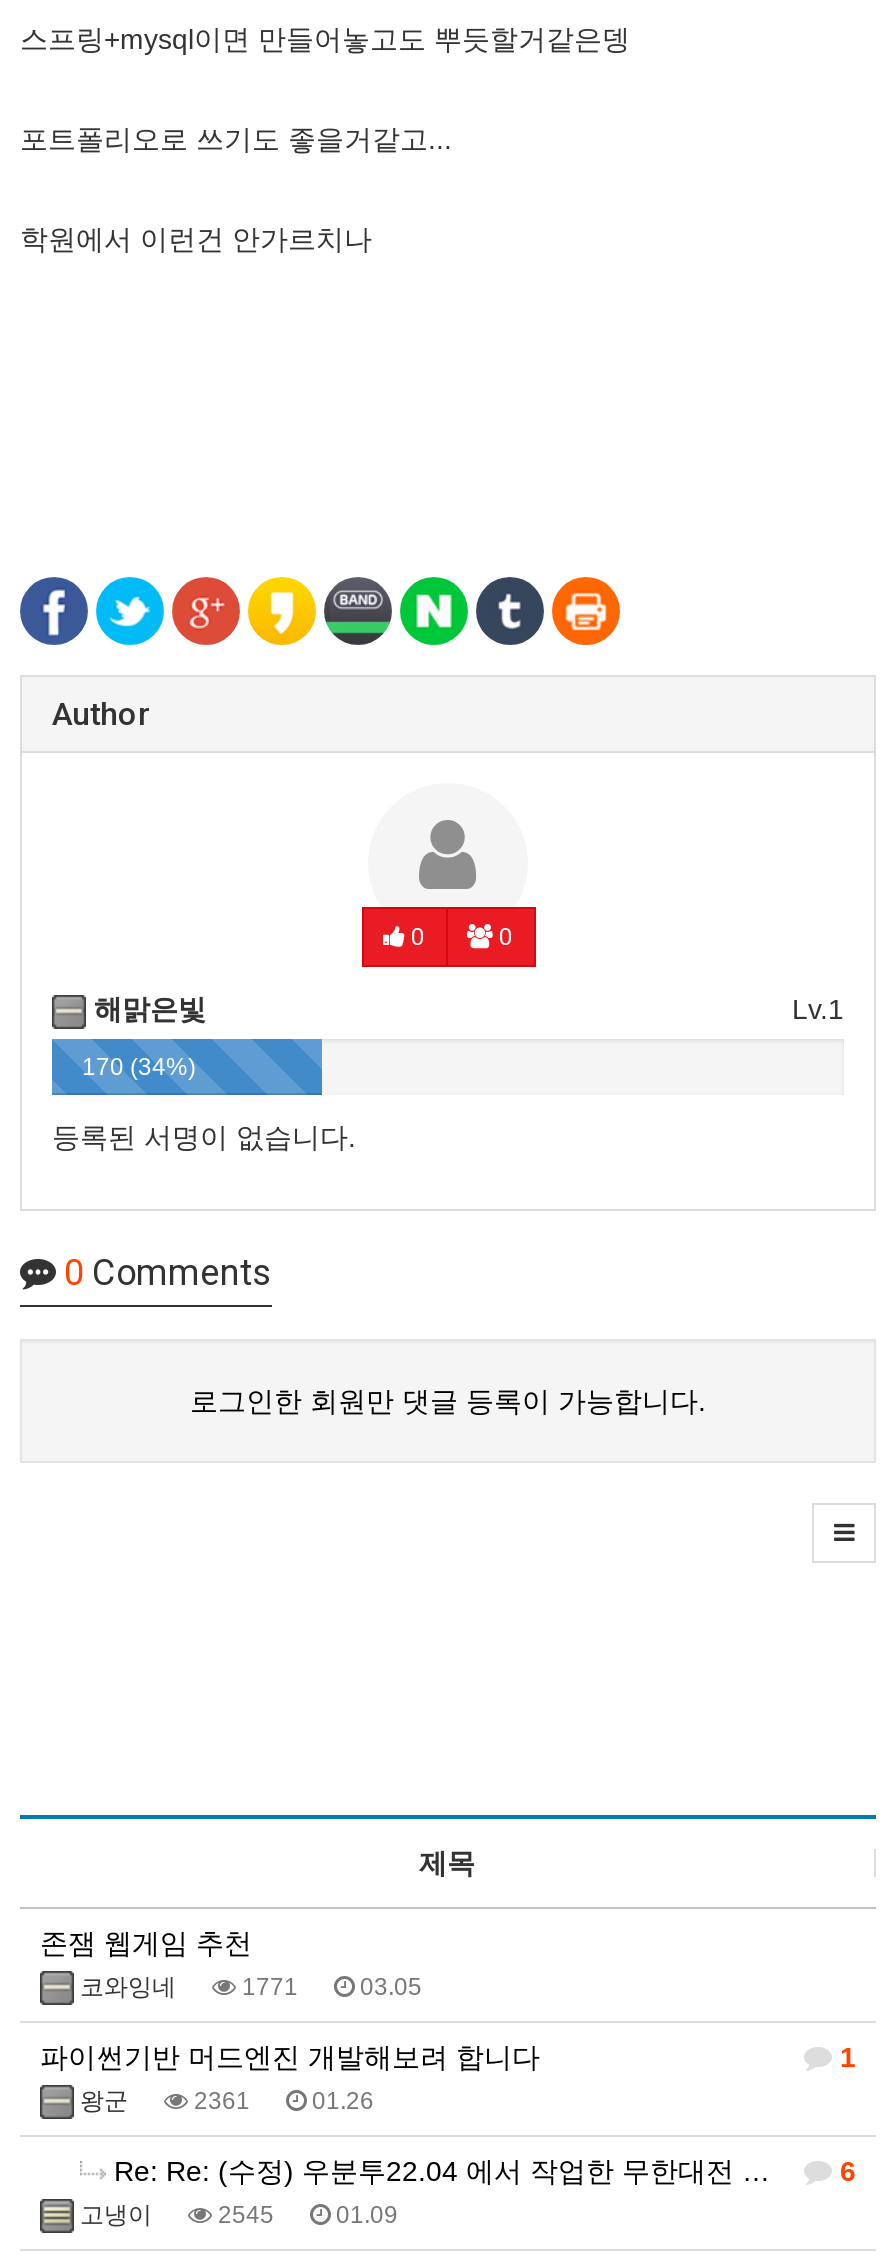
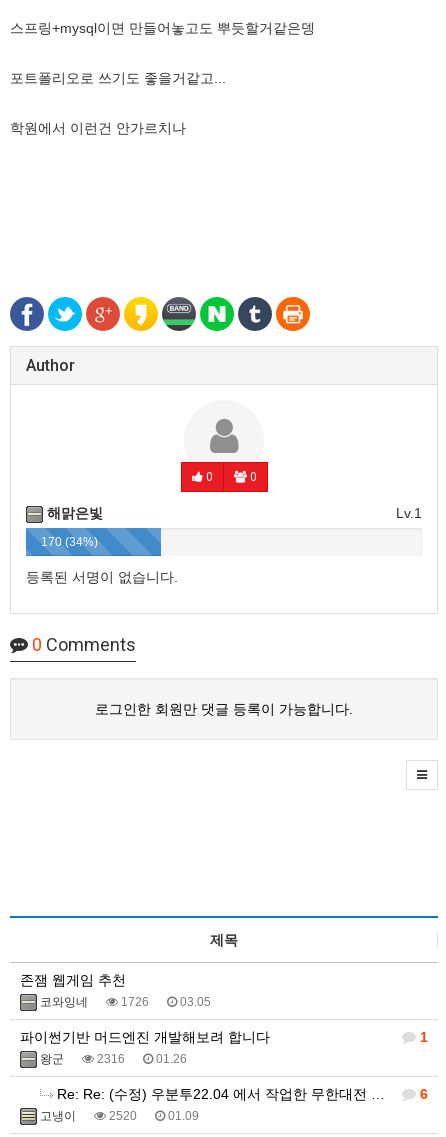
[236,1973,422,2001] 1771 03.05 -> [118,995,211,1009] 1726 03.05
[188,2087,374,2115] 2361 01.26 -> [94,1052,187,1066] 2316 01.26
[212,2201,398,2229] 2545 01.09 -> [106,1109,199,1123] 2520 01.09

